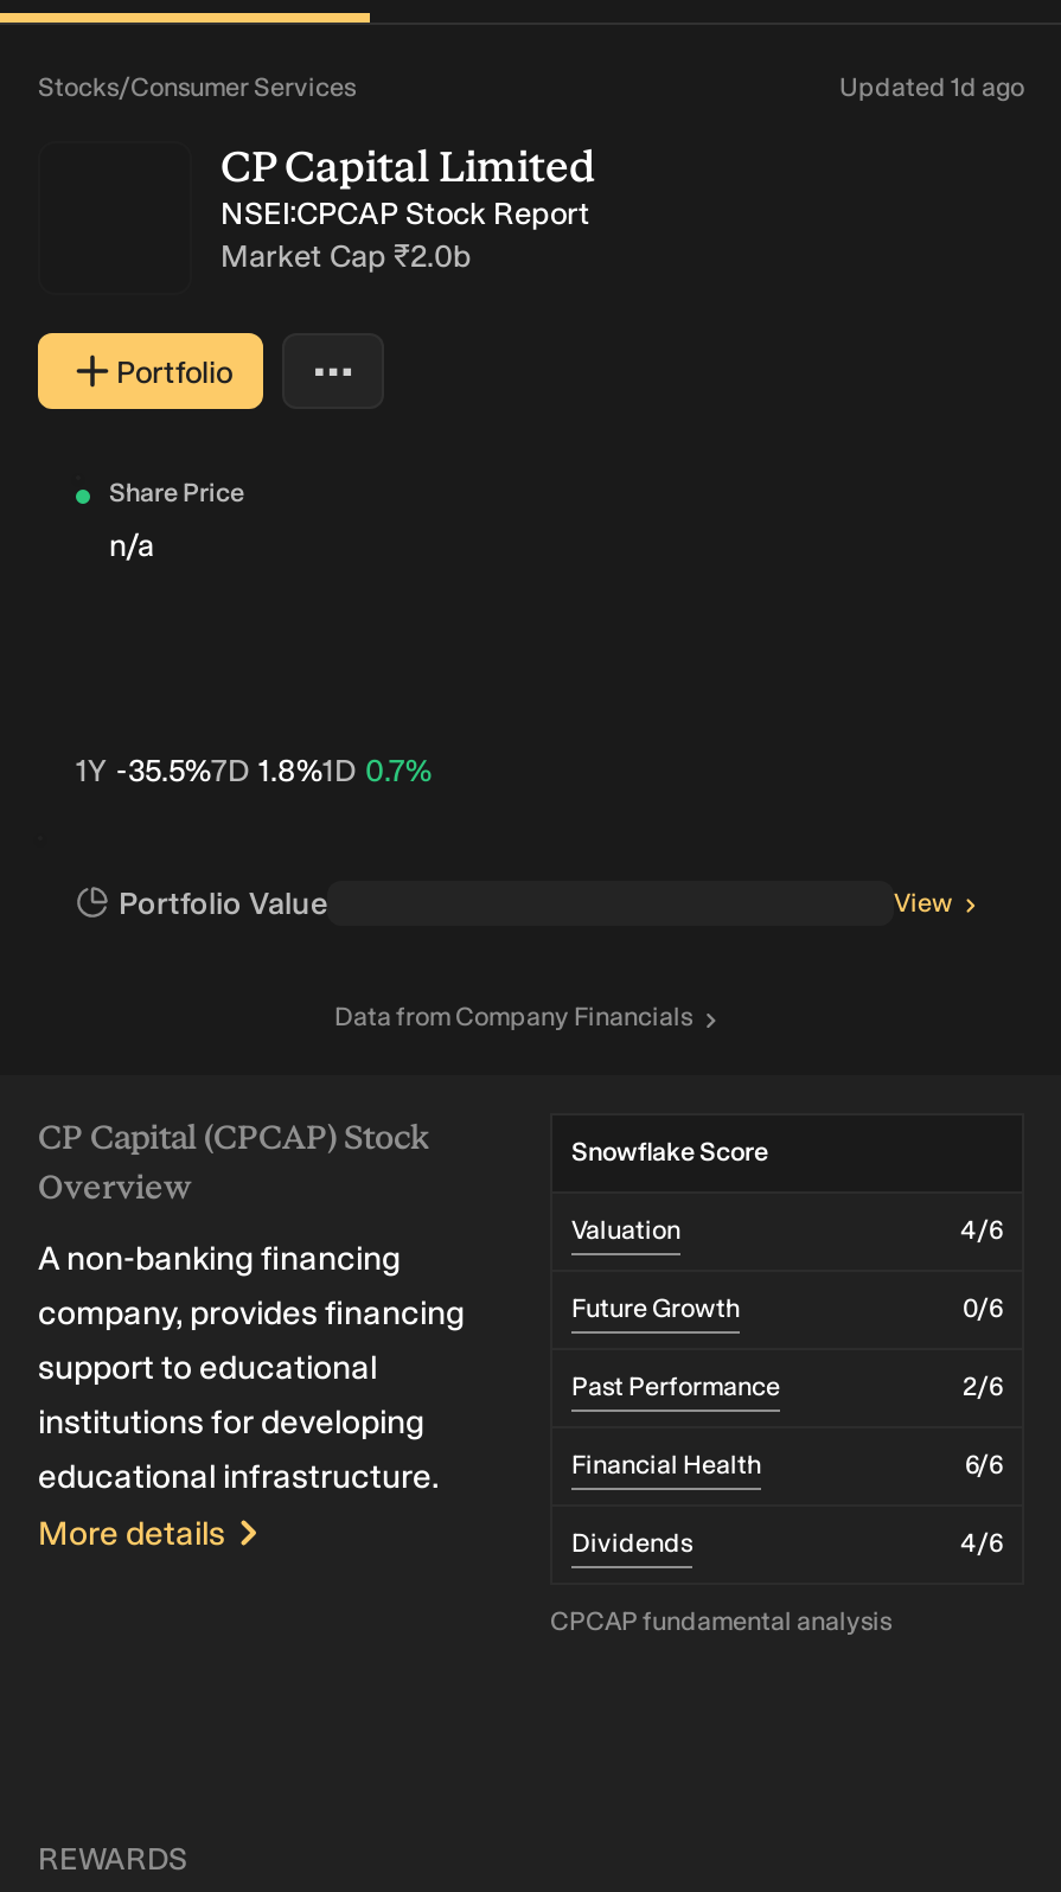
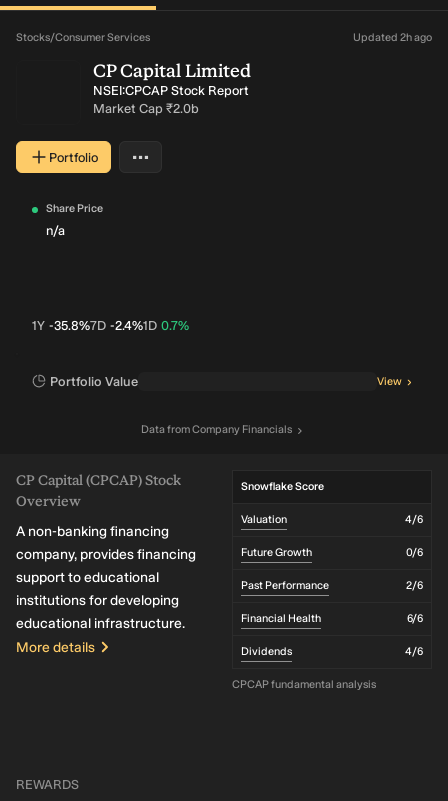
[839,72,1024,103] Updated 1d ago -> [353,31,432,44] Updated 2h ago
[76,753,432,788] 1Y -35.5%7D 1.8%1D 0.7% -> [32,318,189,333] 1Y -35.8%7D -2.4%1D 0.7%

